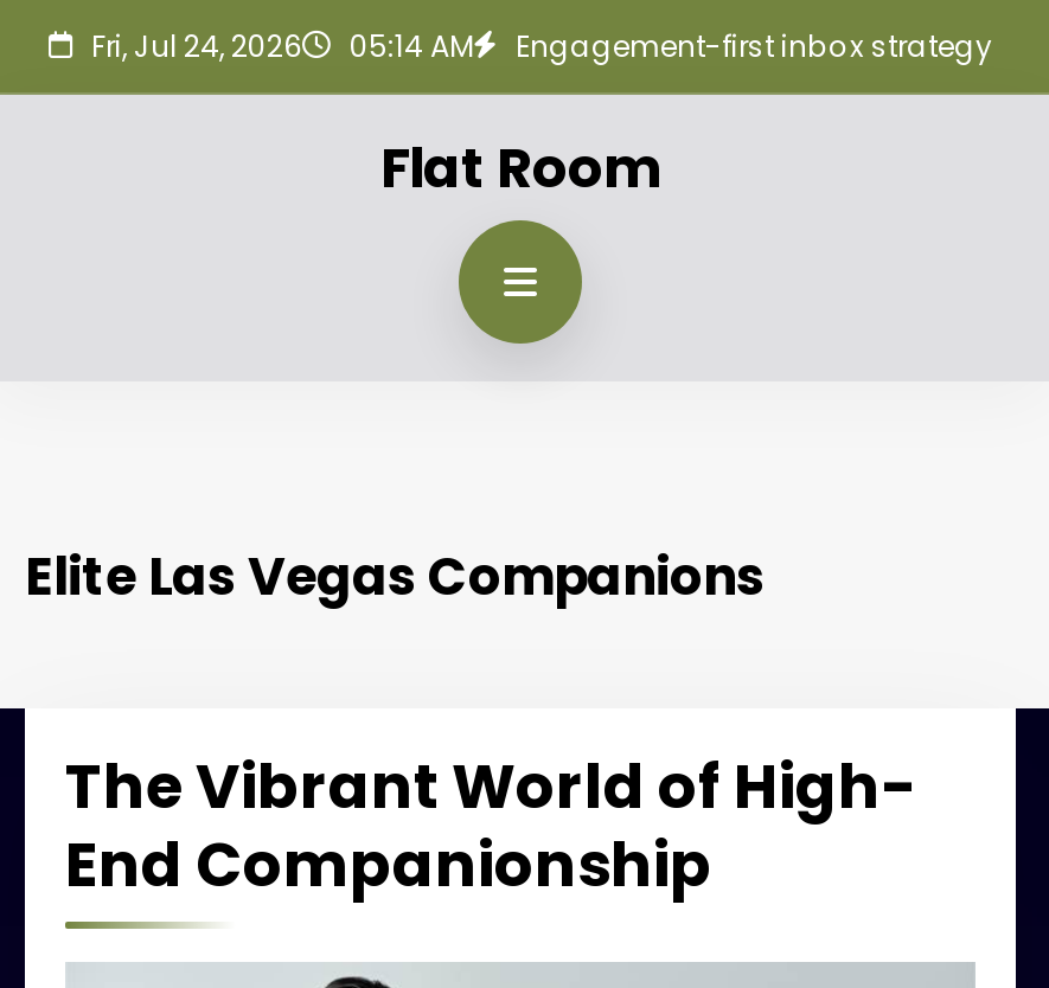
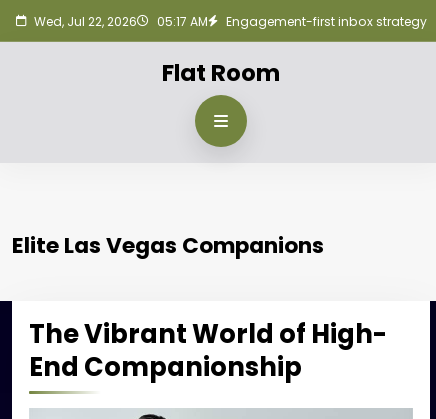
[91,25,302,65] Fri, Jul 24, 2026 -> [33,12,136,29] Wed, Jul 22, 2026
[350,25,473,65] 05:14 AM -> [156,12,207,29] 05:17 AM

